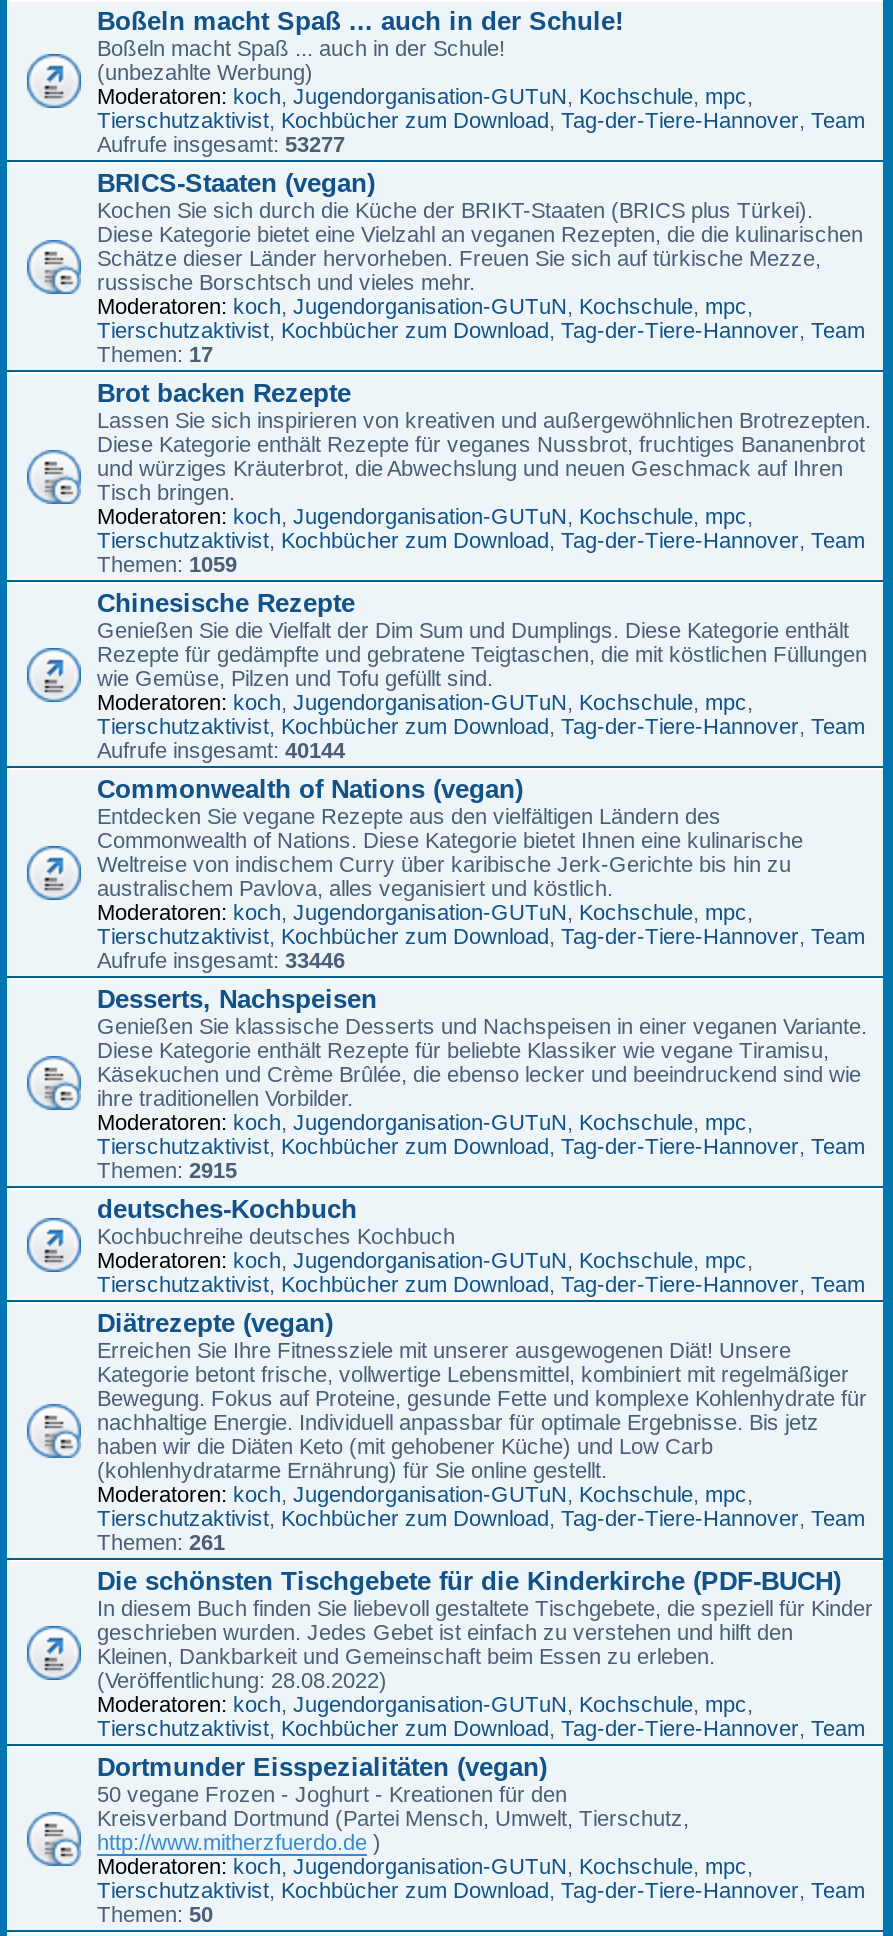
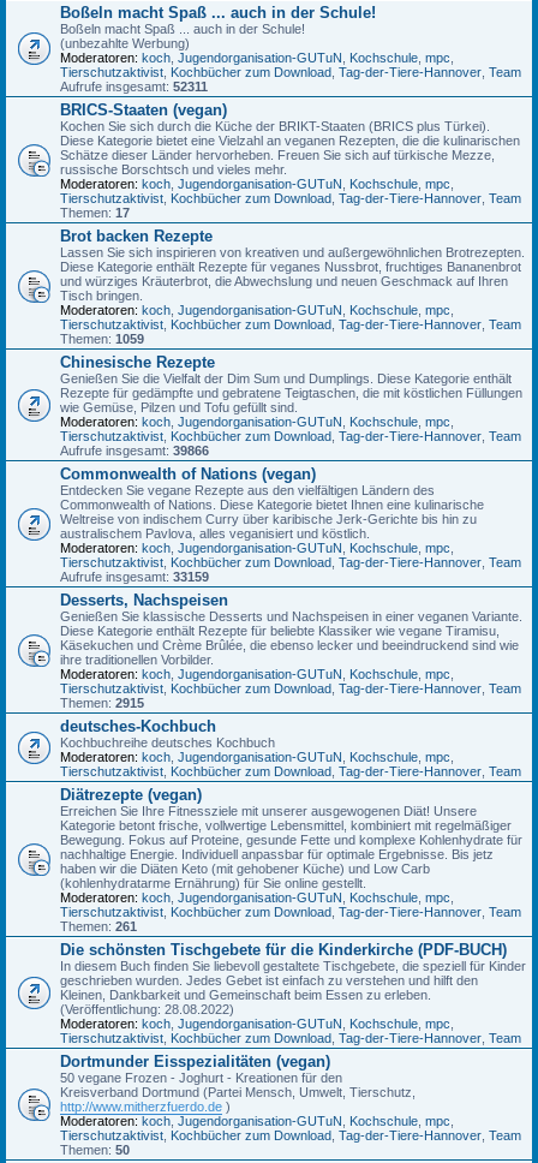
[97,132,345,156] Aufrufe insgesamt: 53277 -> [60,79,208,94] Aufrufe insgesamt: 52311
[97,738,345,762] Aufrufe insgesamt: 40144 -> [60,443,209,458] Aufrufe insgesamt: 39866
[97,948,345,972] Aufrufe insgesamt: 33446 -> [60,569,209,584] Aufrufe insgesamt: 33159

